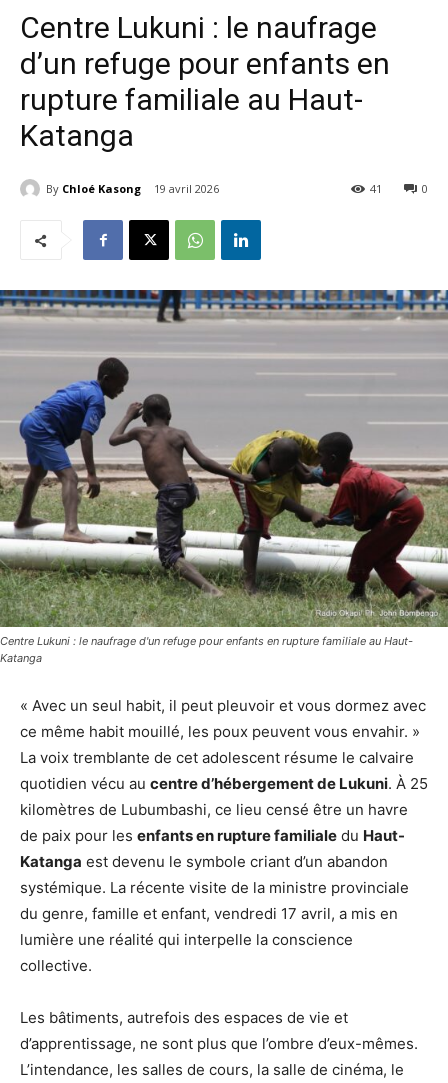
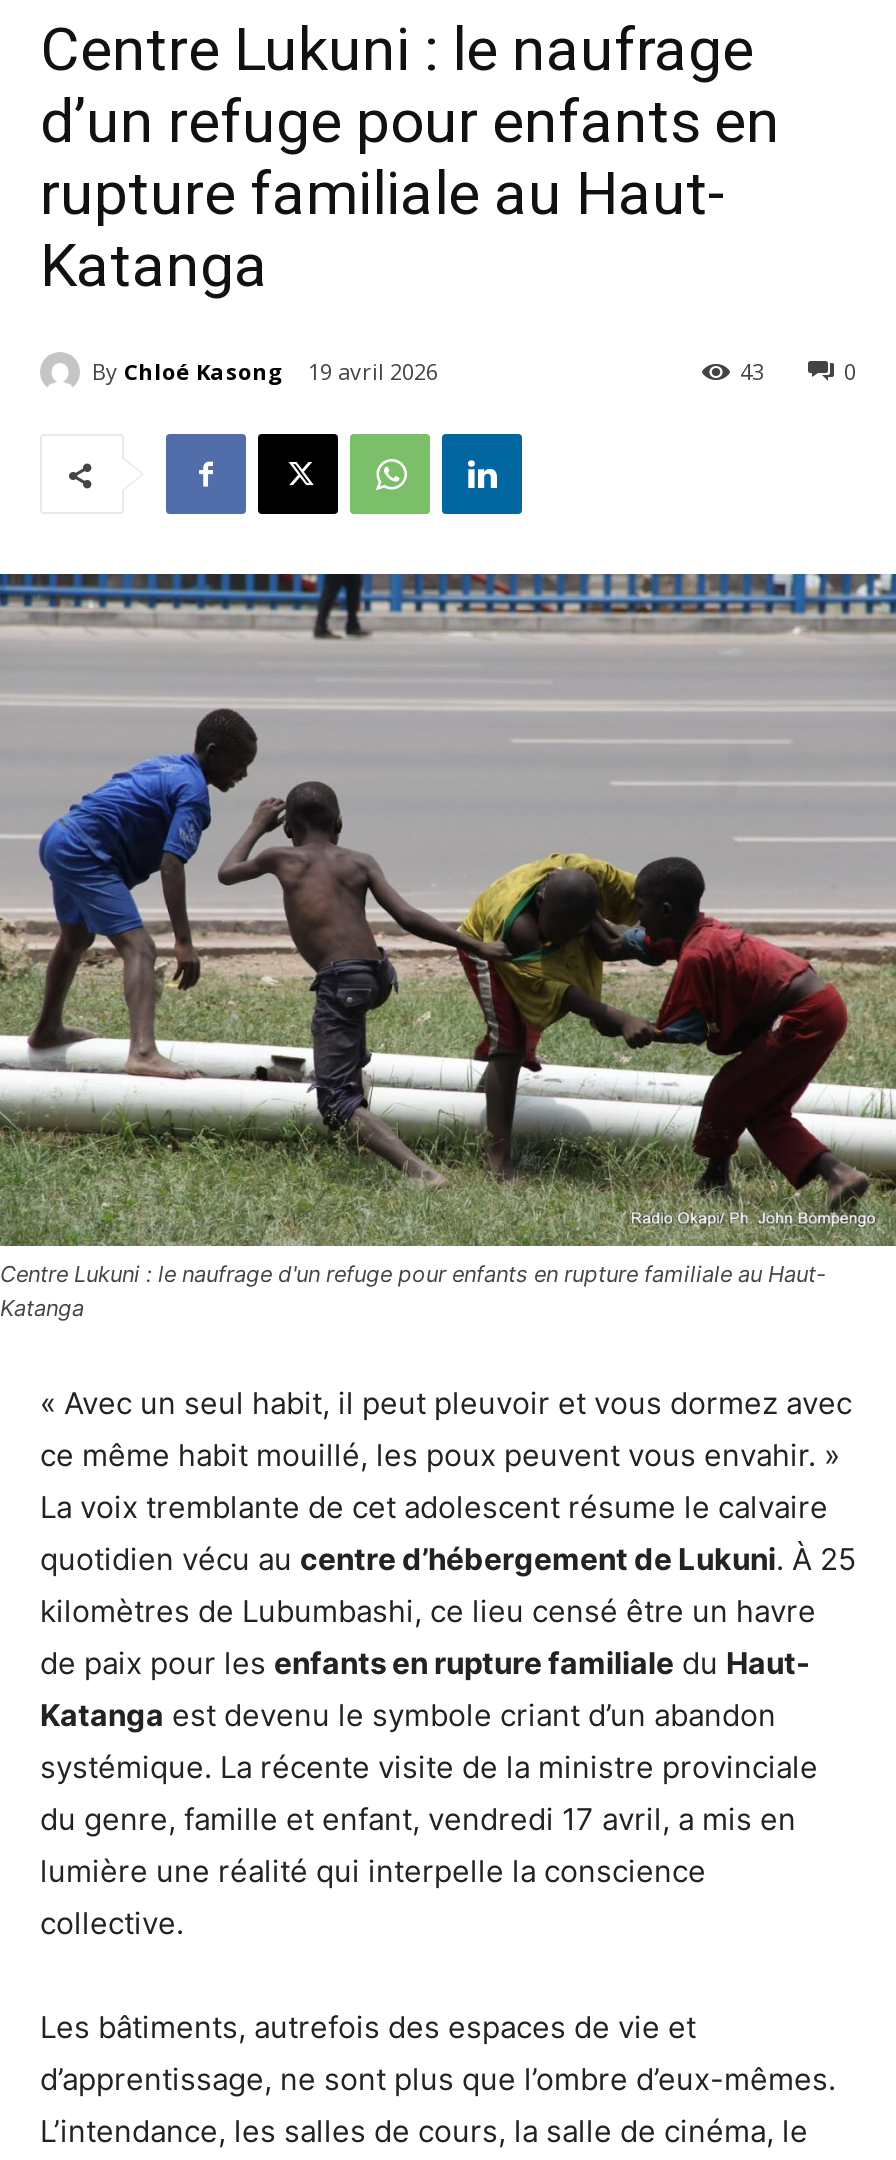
[370,181,382,196] 41 -> [740,356,764,386] 43

